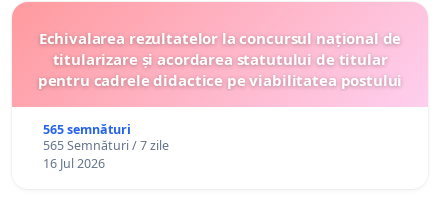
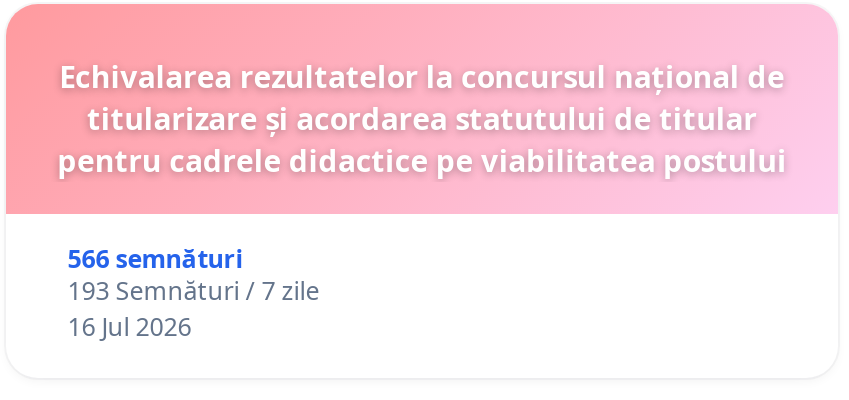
[43,121,131,138] 565 semnături -> [68,242,244,276] 566 semnături
[43,137,169,154] 565 Semnături / 7 zile -> [68,274,320,308] 193 Semnături / 7 zile

